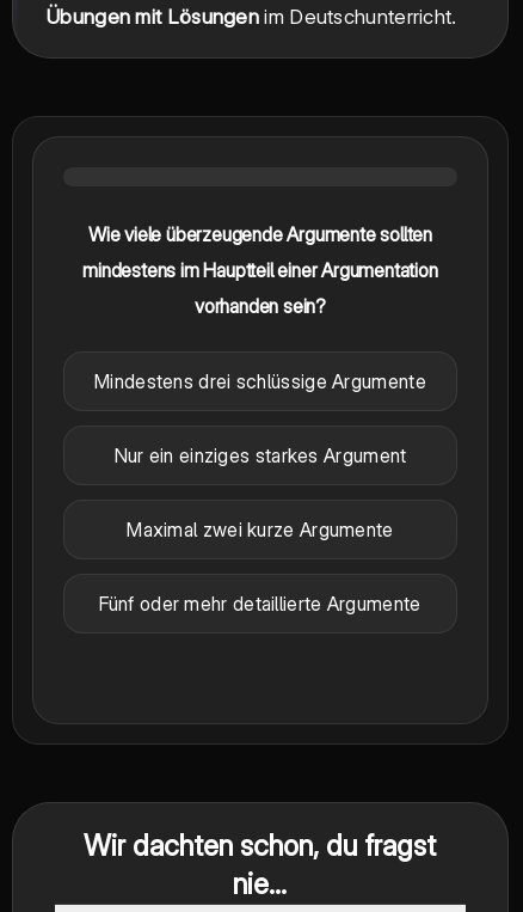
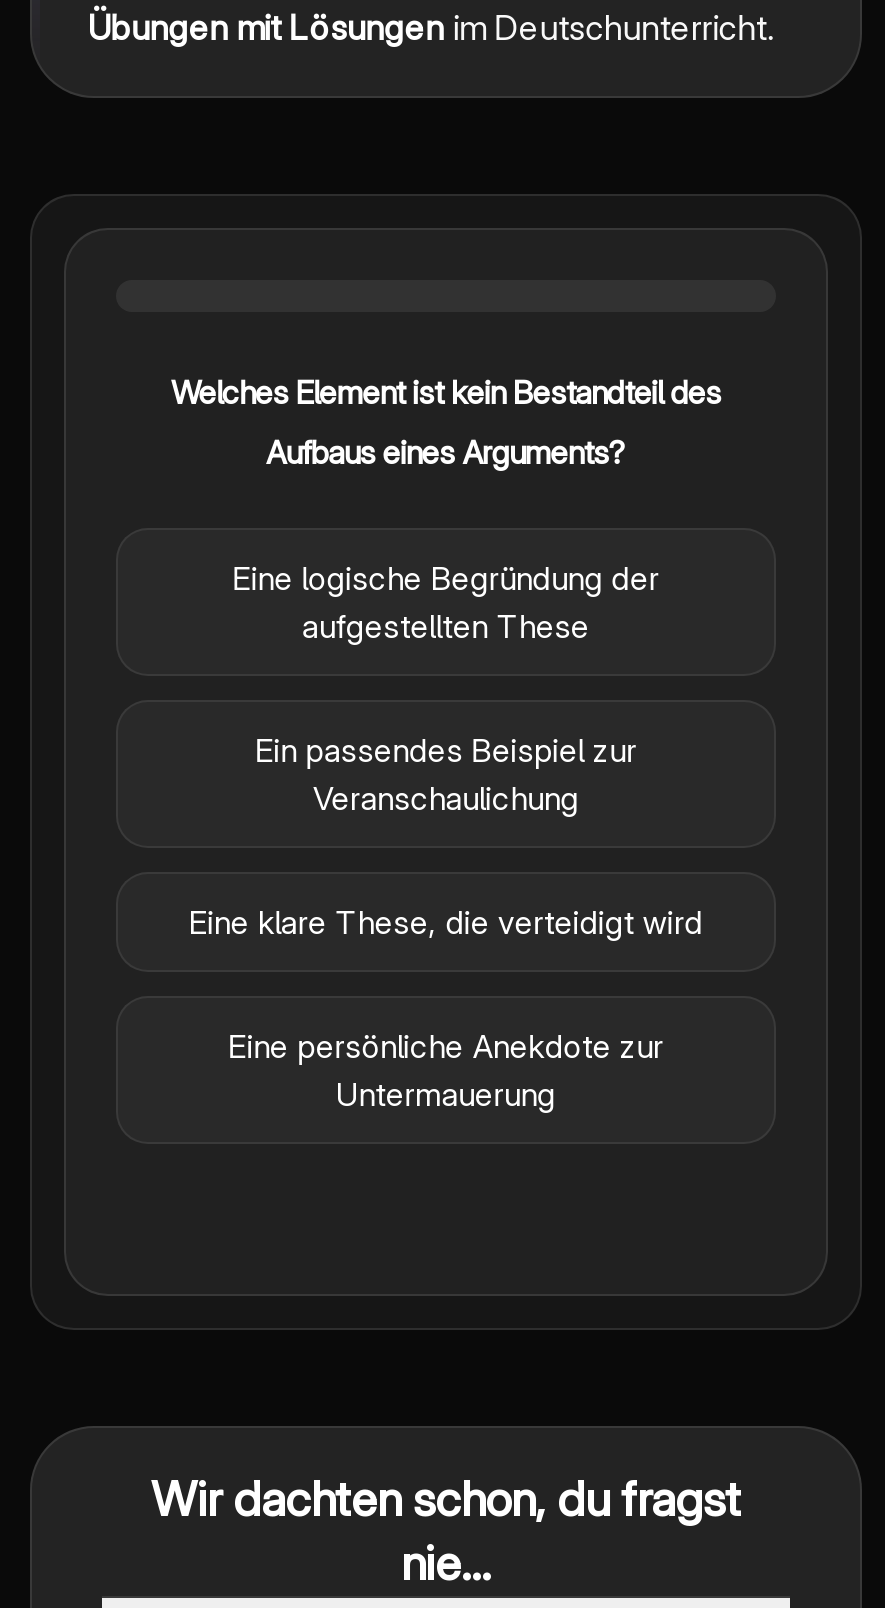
[83,222,438,616] Wie viele überzeugende Argumente sollten | mindestens im Hauptteil einer Argumentation | vorhanden sein? | Mindestens drei schlüssige Argumente | Nur ein einziges starkes Argument | Maximal zwei kurze Argumente | Fünf oder mehr detaillierte Argumente -> [171,372,721,1114] Welches Element ist kein Bestandteil des | Aufbaus eines Arguments? | Eine logische Begründung der | aufgestellten These | Ein passendes Beispiel zur | Veranschaulichung | Eine klare These, die verteidigt wird | Eine persönliche Anekdote zur | Untermauerung

